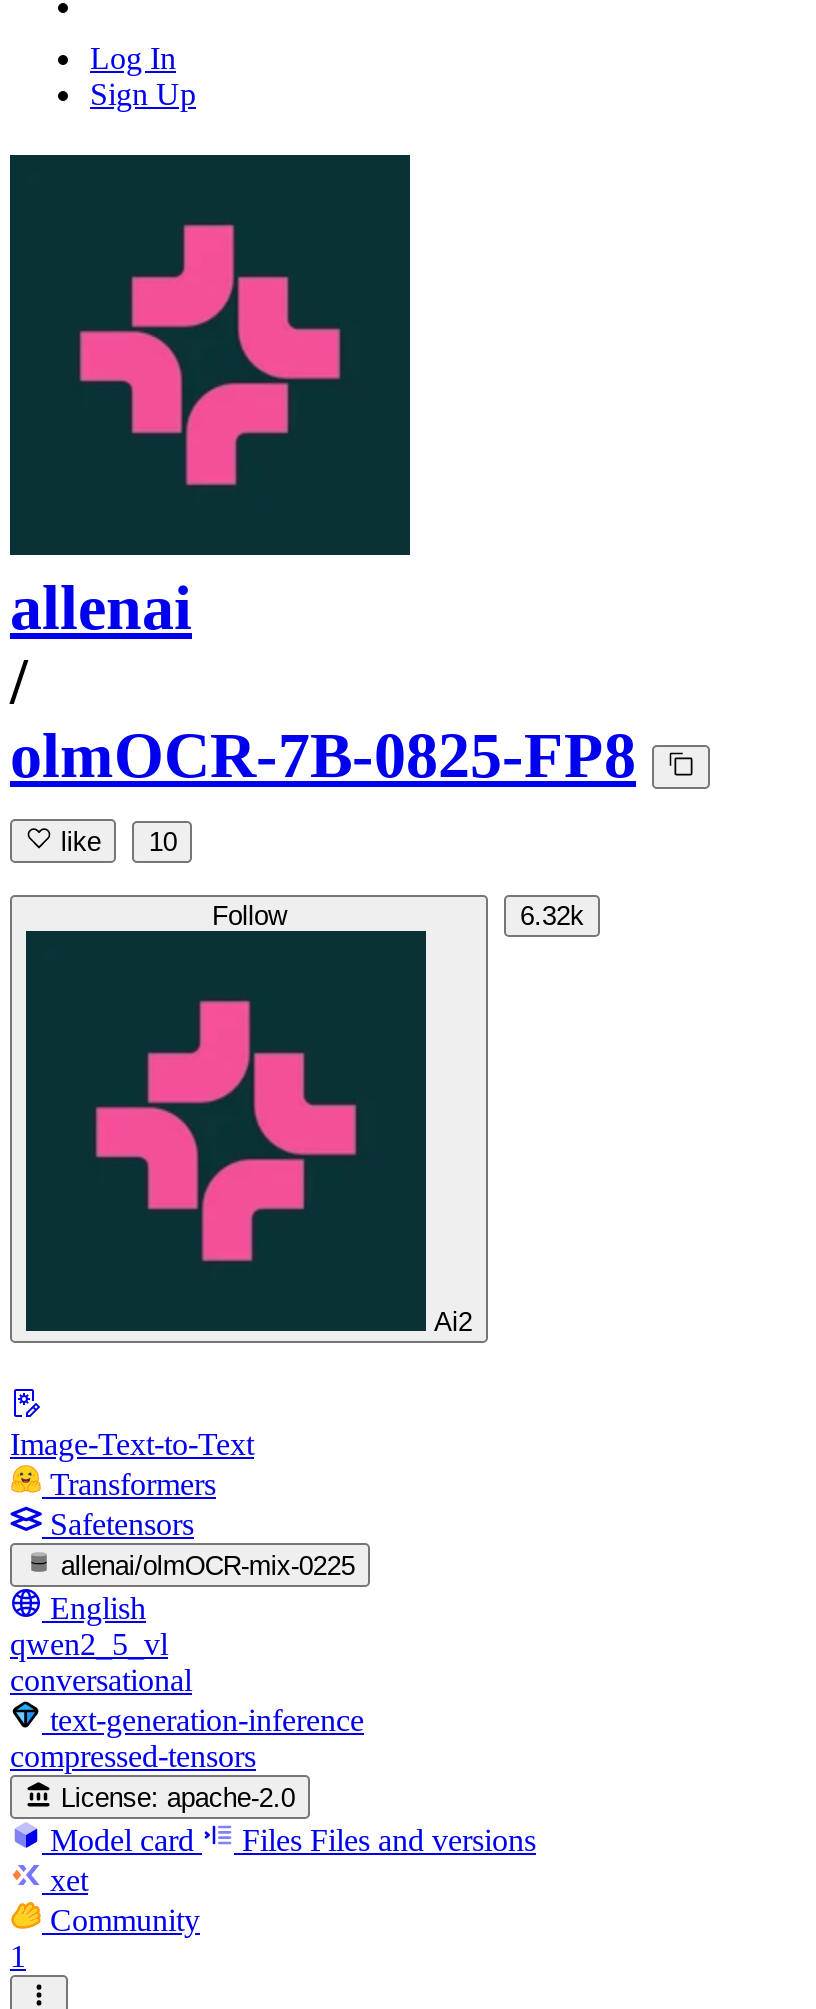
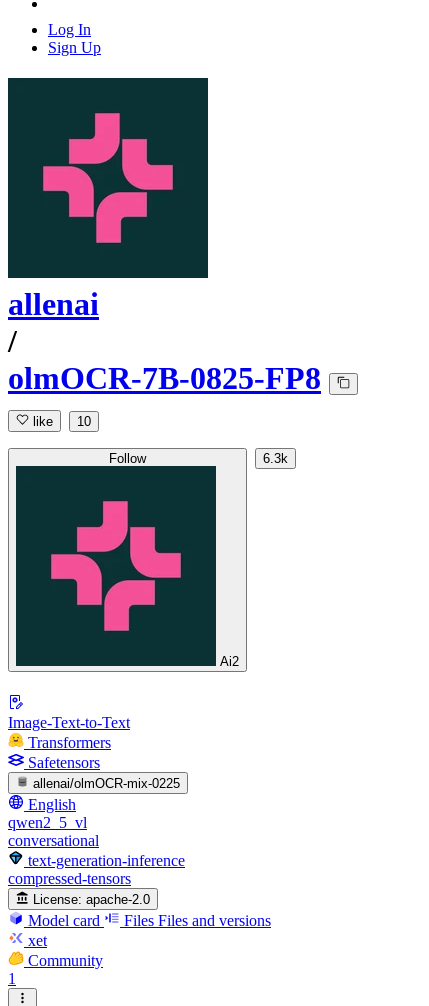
[520,901,584,931] 6.32k -> [263,451,288,466] 6.3k

